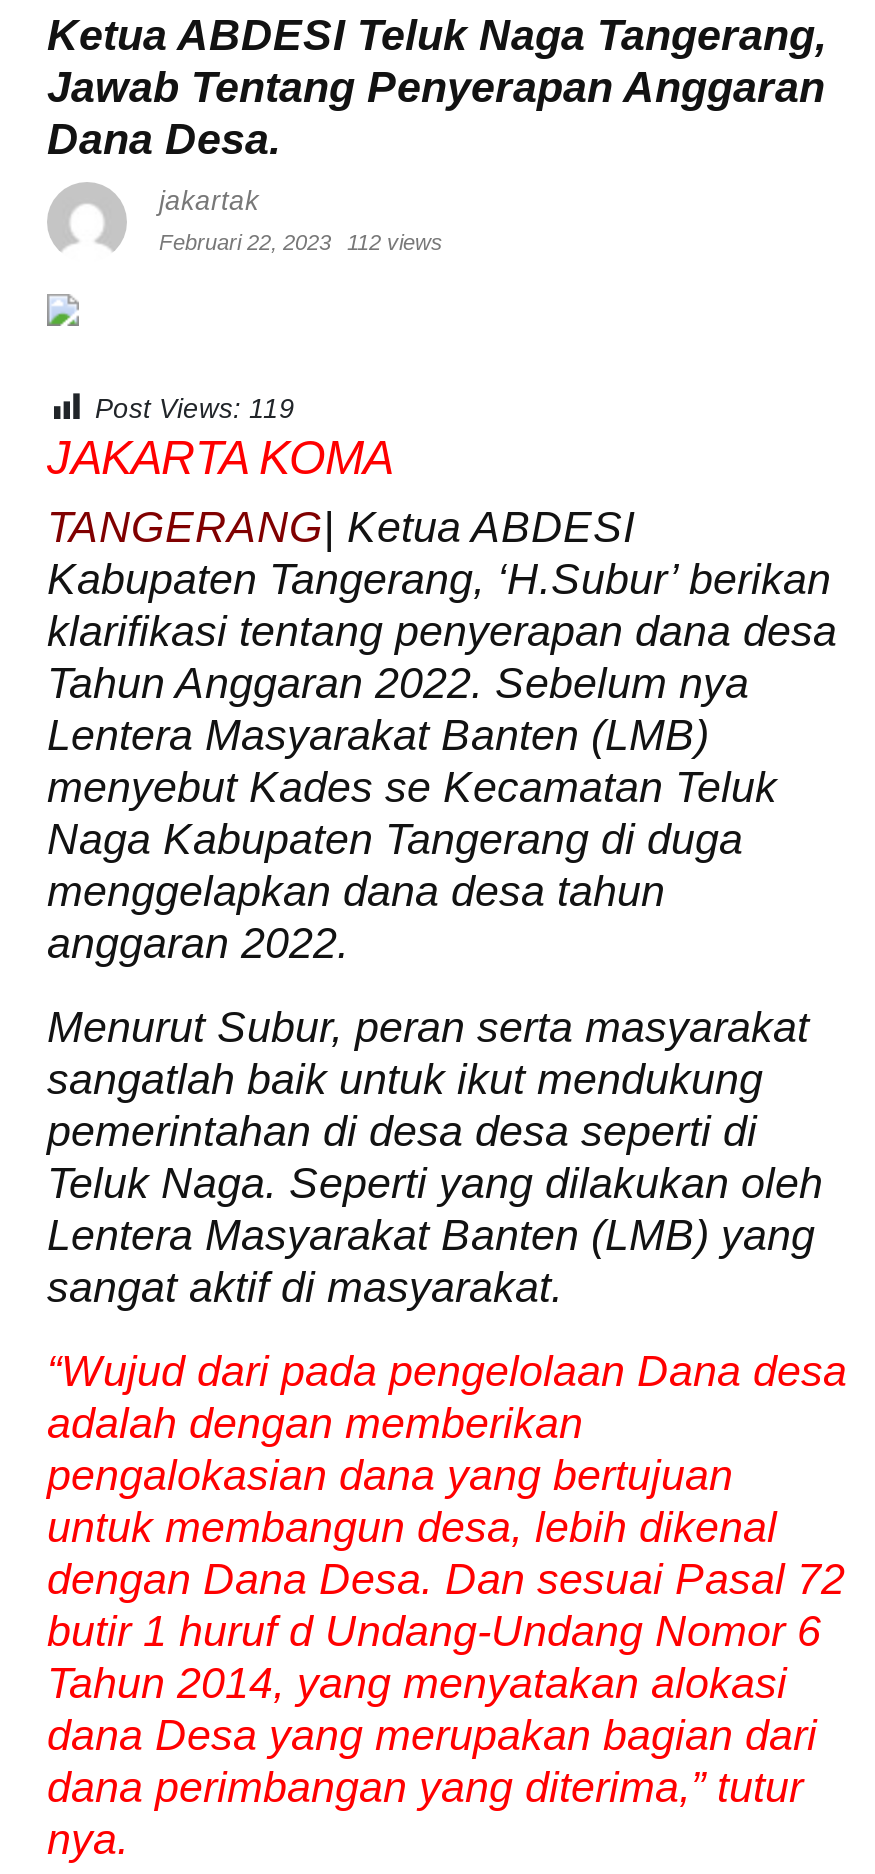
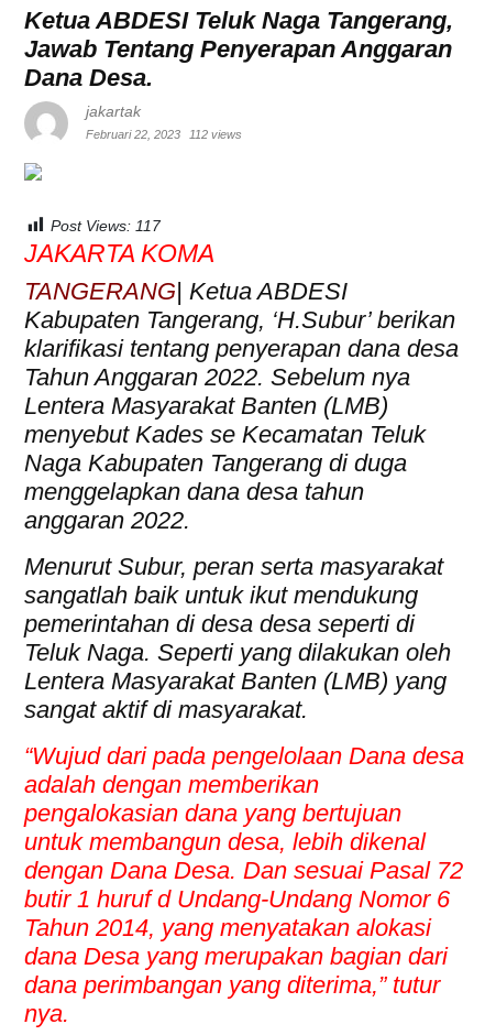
[95,394,295,424] Post Views: 119 -> [51,218,161,235] Post Views: 117

